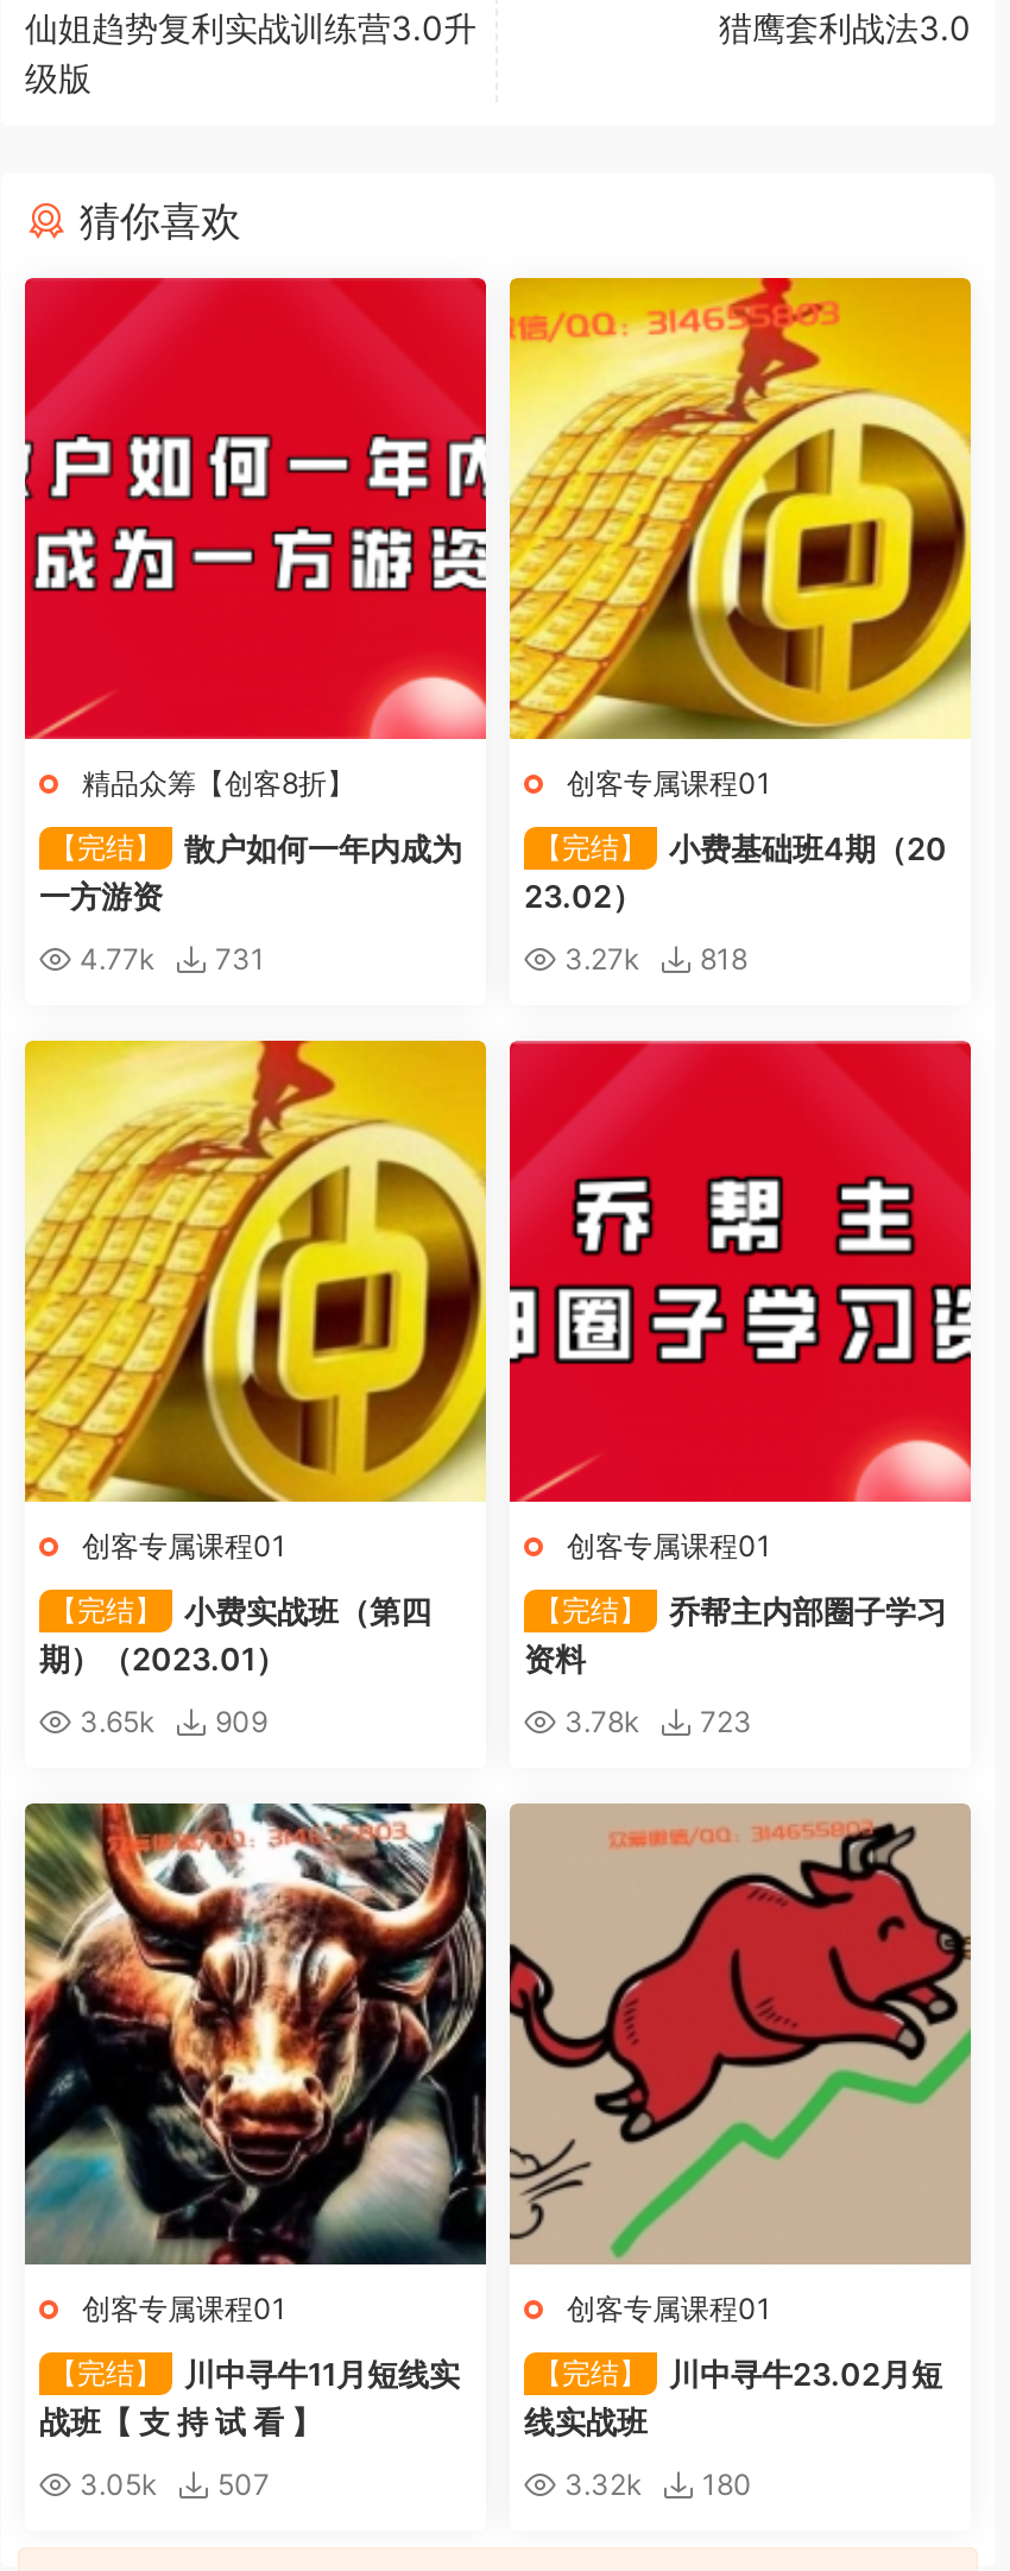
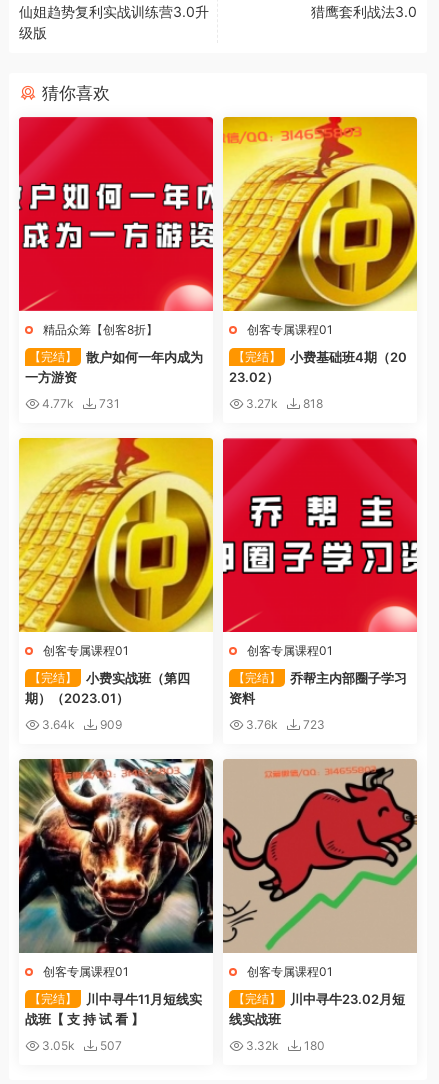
[72,1703,267,1739] 3.65k 909 -> [39,717,122,732] 3.64k 909
[557,1703,752,1739] 3.78k 723 -> [243,717,325,732] 3.76k 723

